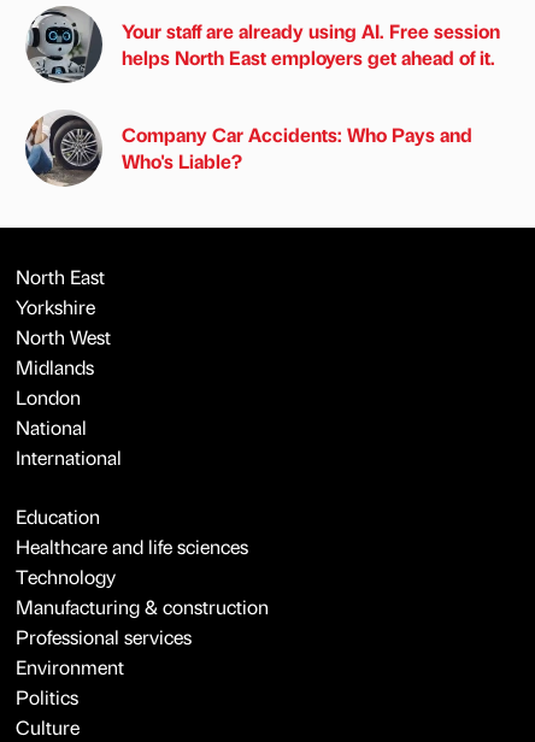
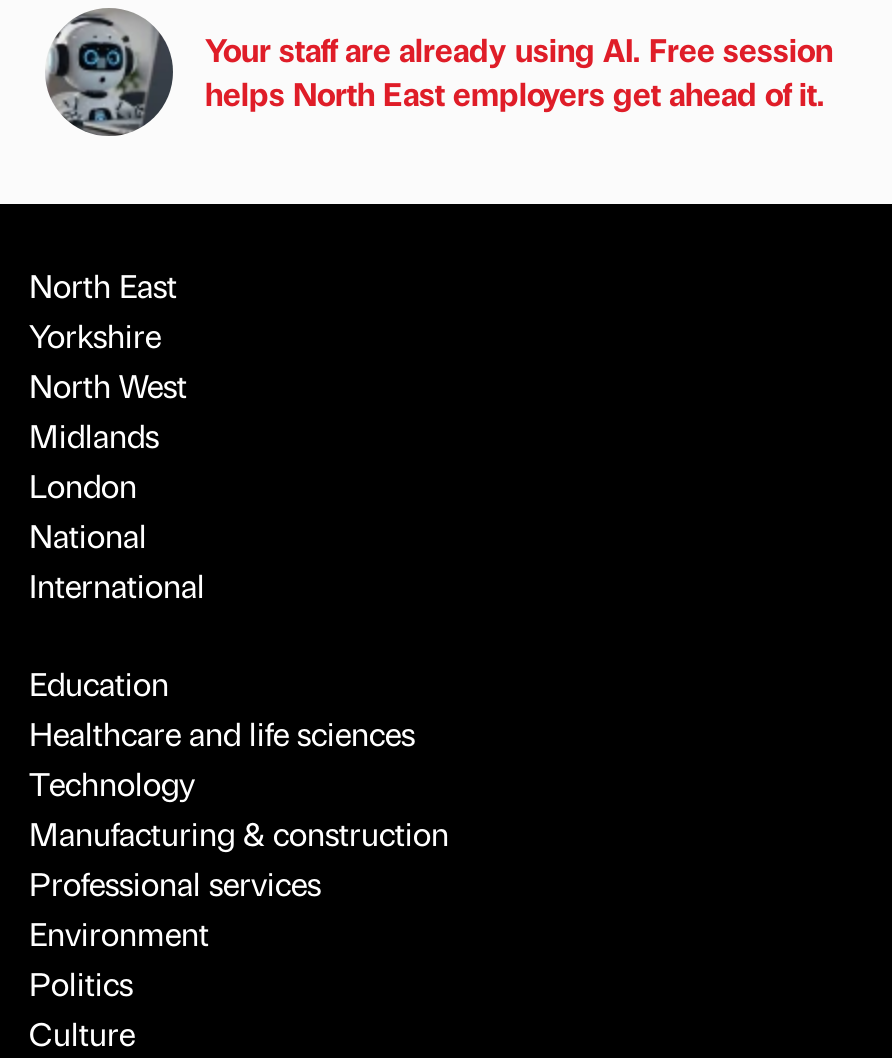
[25,111,472,185] [image] | Company Car Accidents: Who Pays and | Who's Liable? -> none

